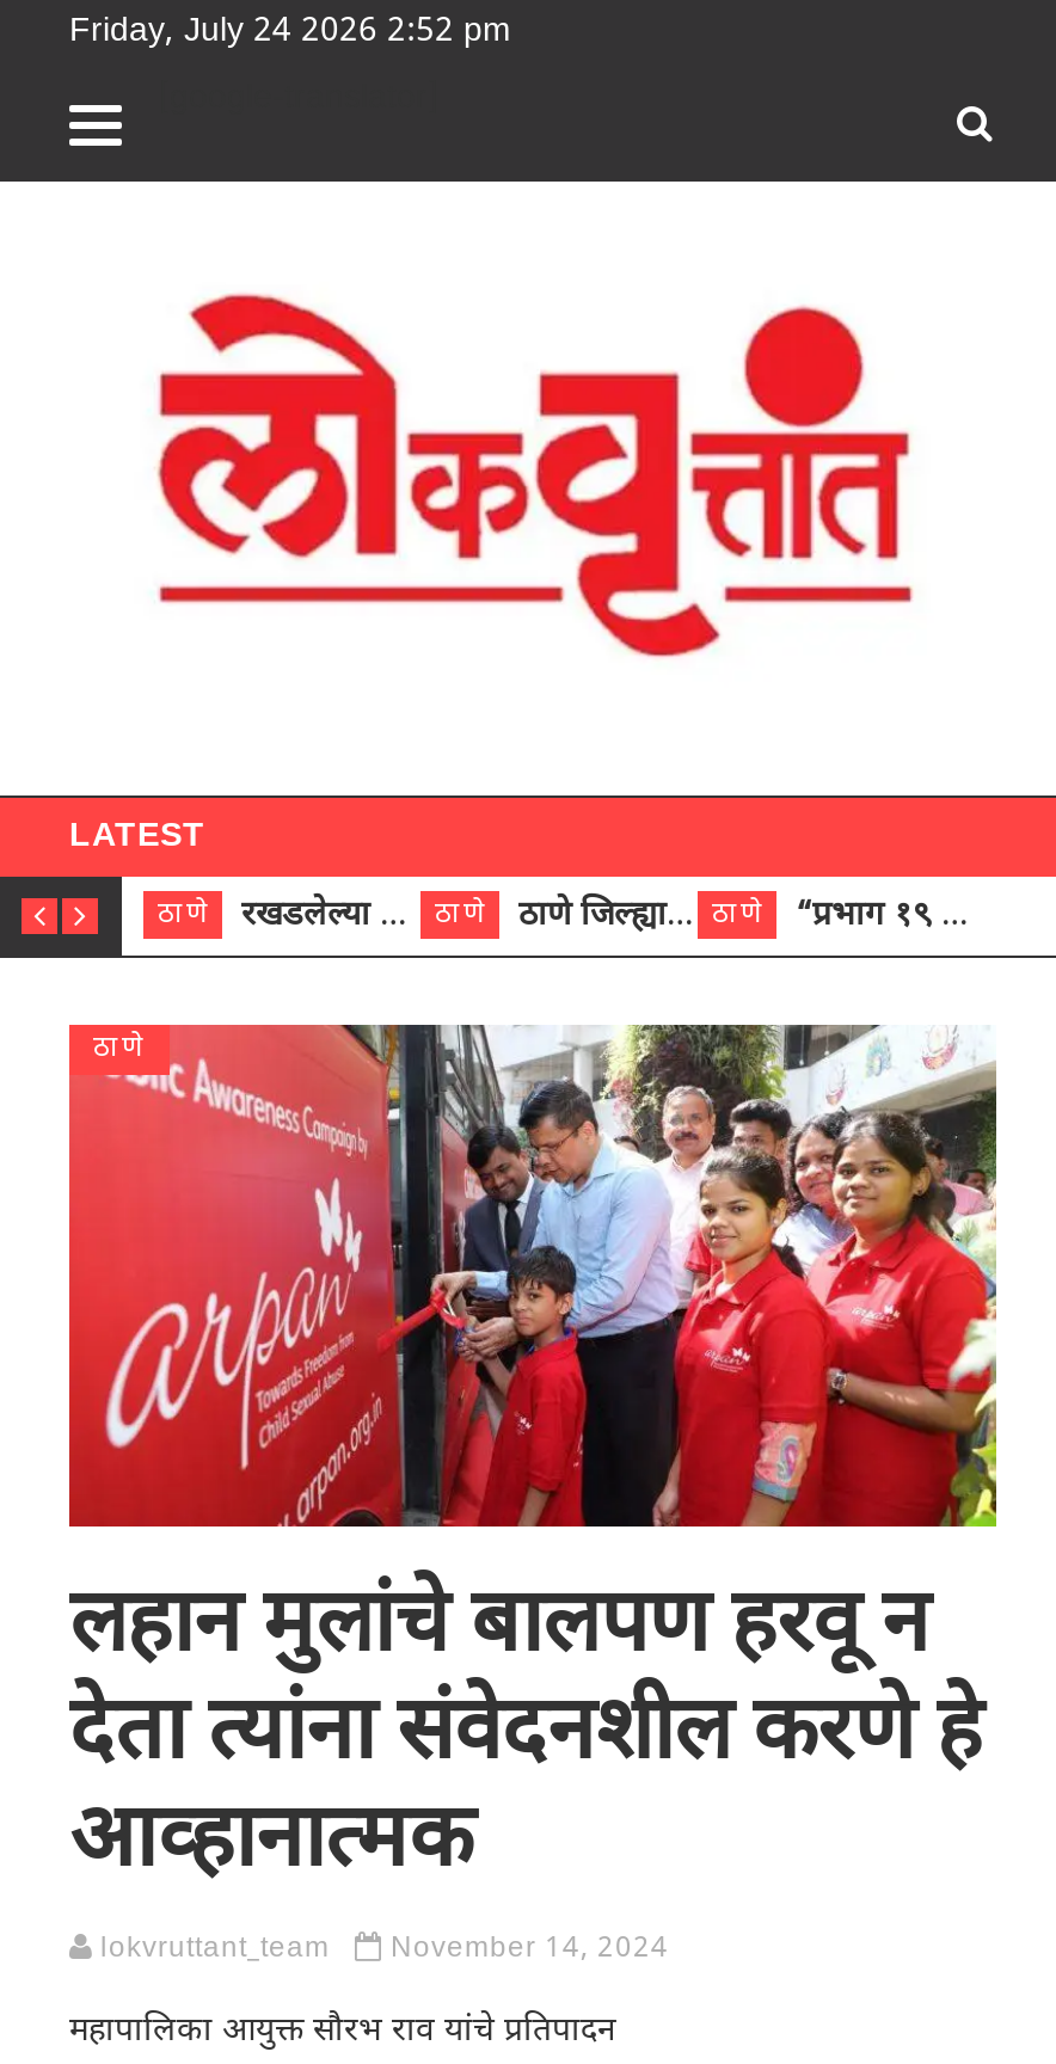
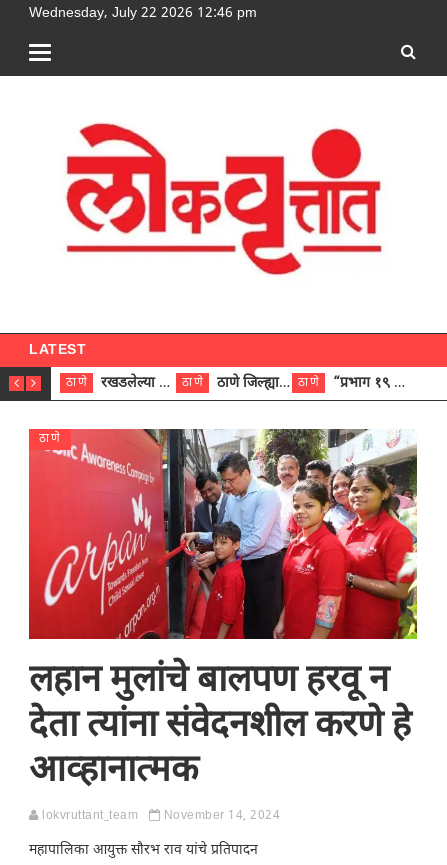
[69,10,511,55] Friday, July 24 2026 2:52 pm -> [29,4,257,23] Wednesday, July 22 2026 12:46 pm

